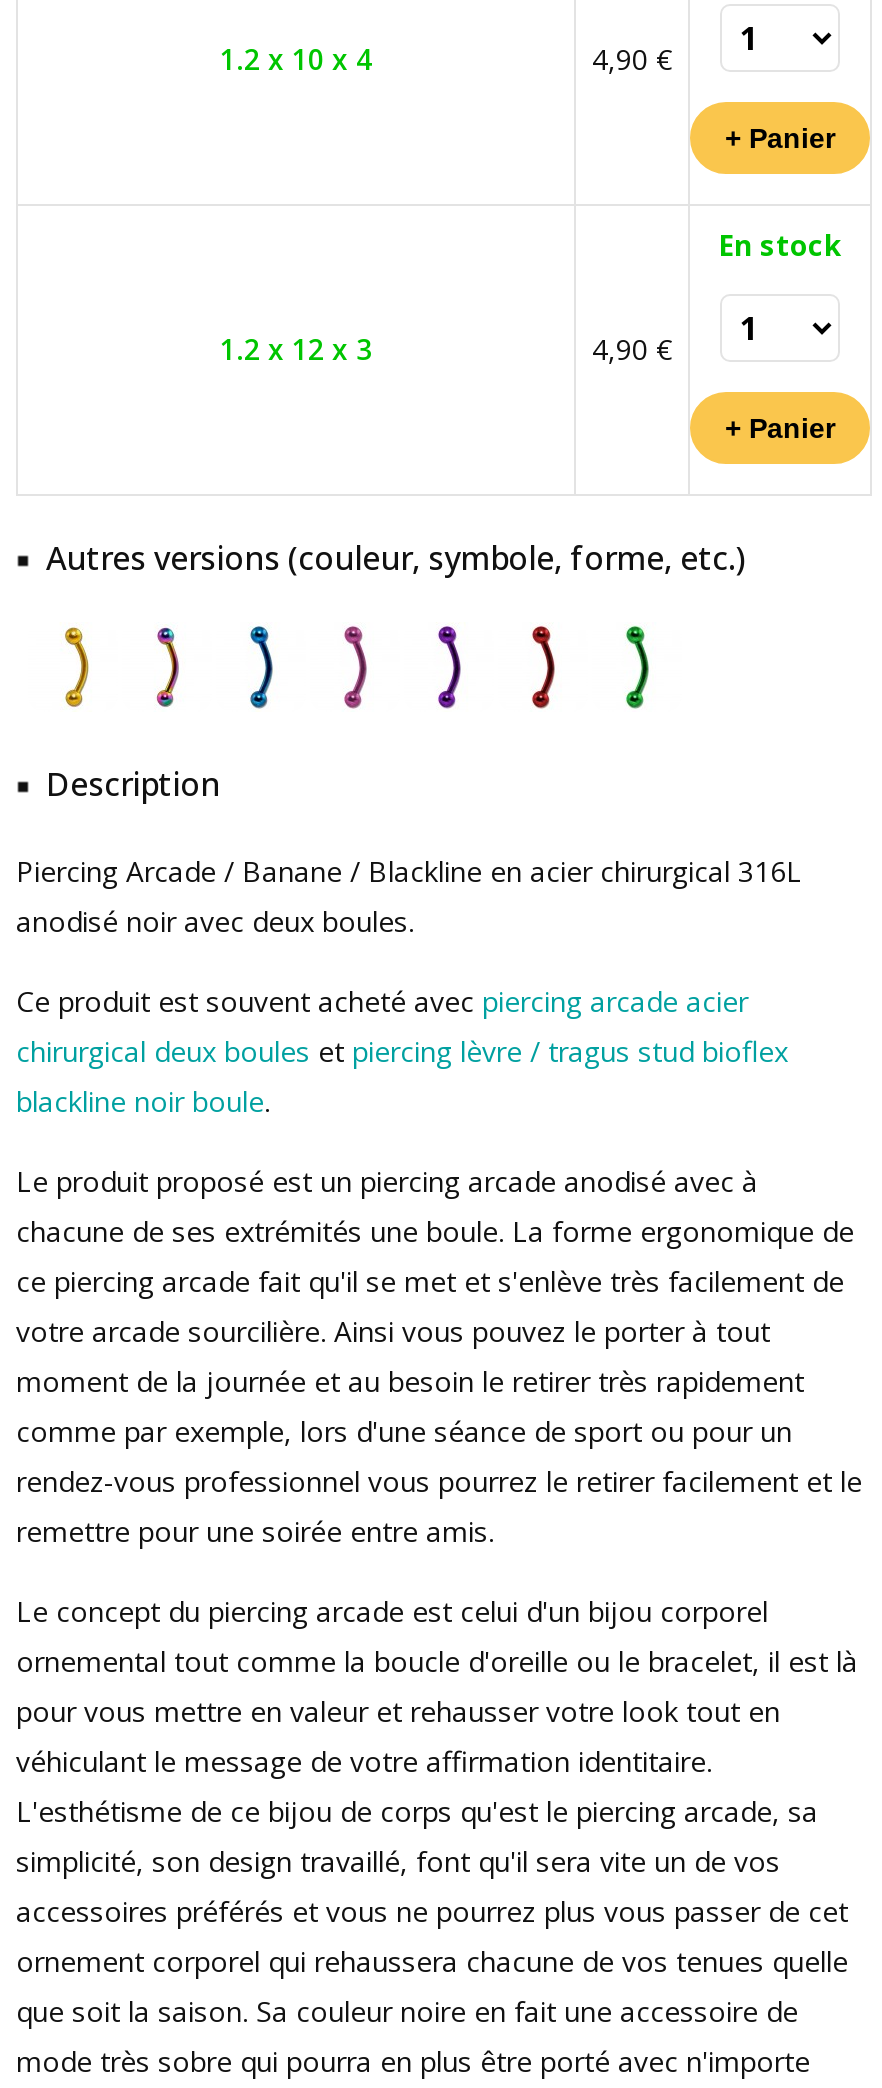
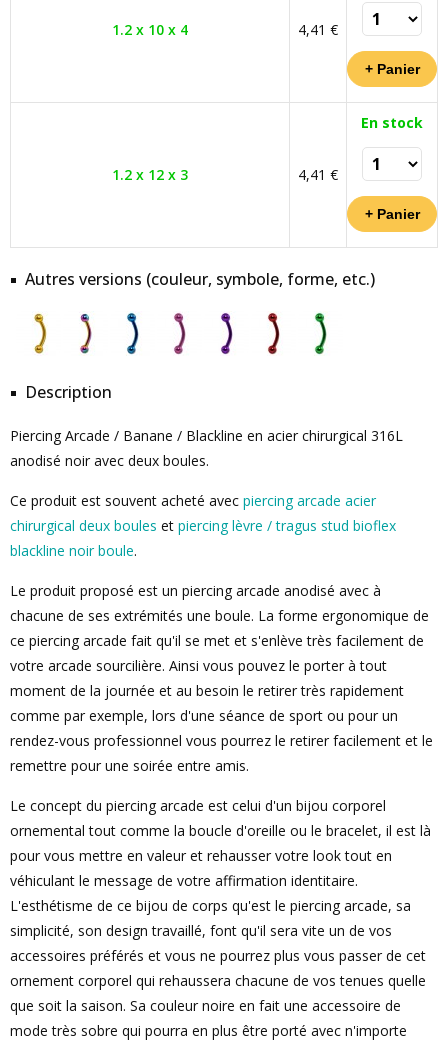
[592,40,672,78] 4,90 € -> [298,20,338,39] 4,41 €
[592,330,672,368] 4,90 € -> [298,165,338,184] 4,41 €

